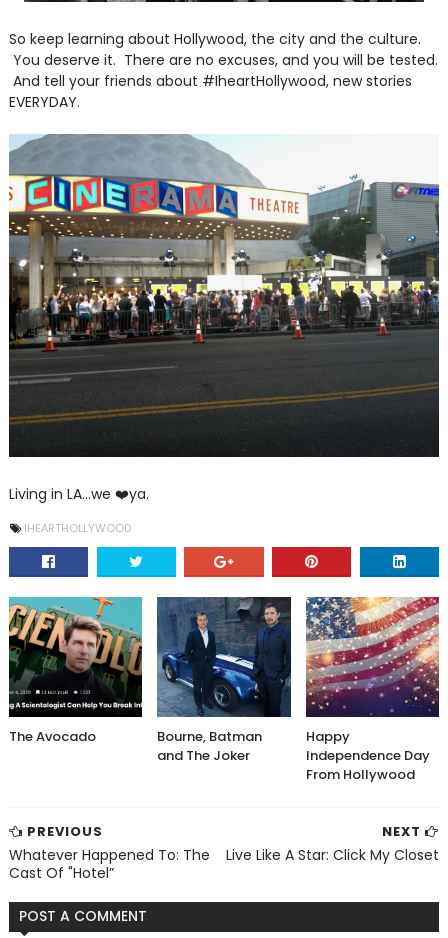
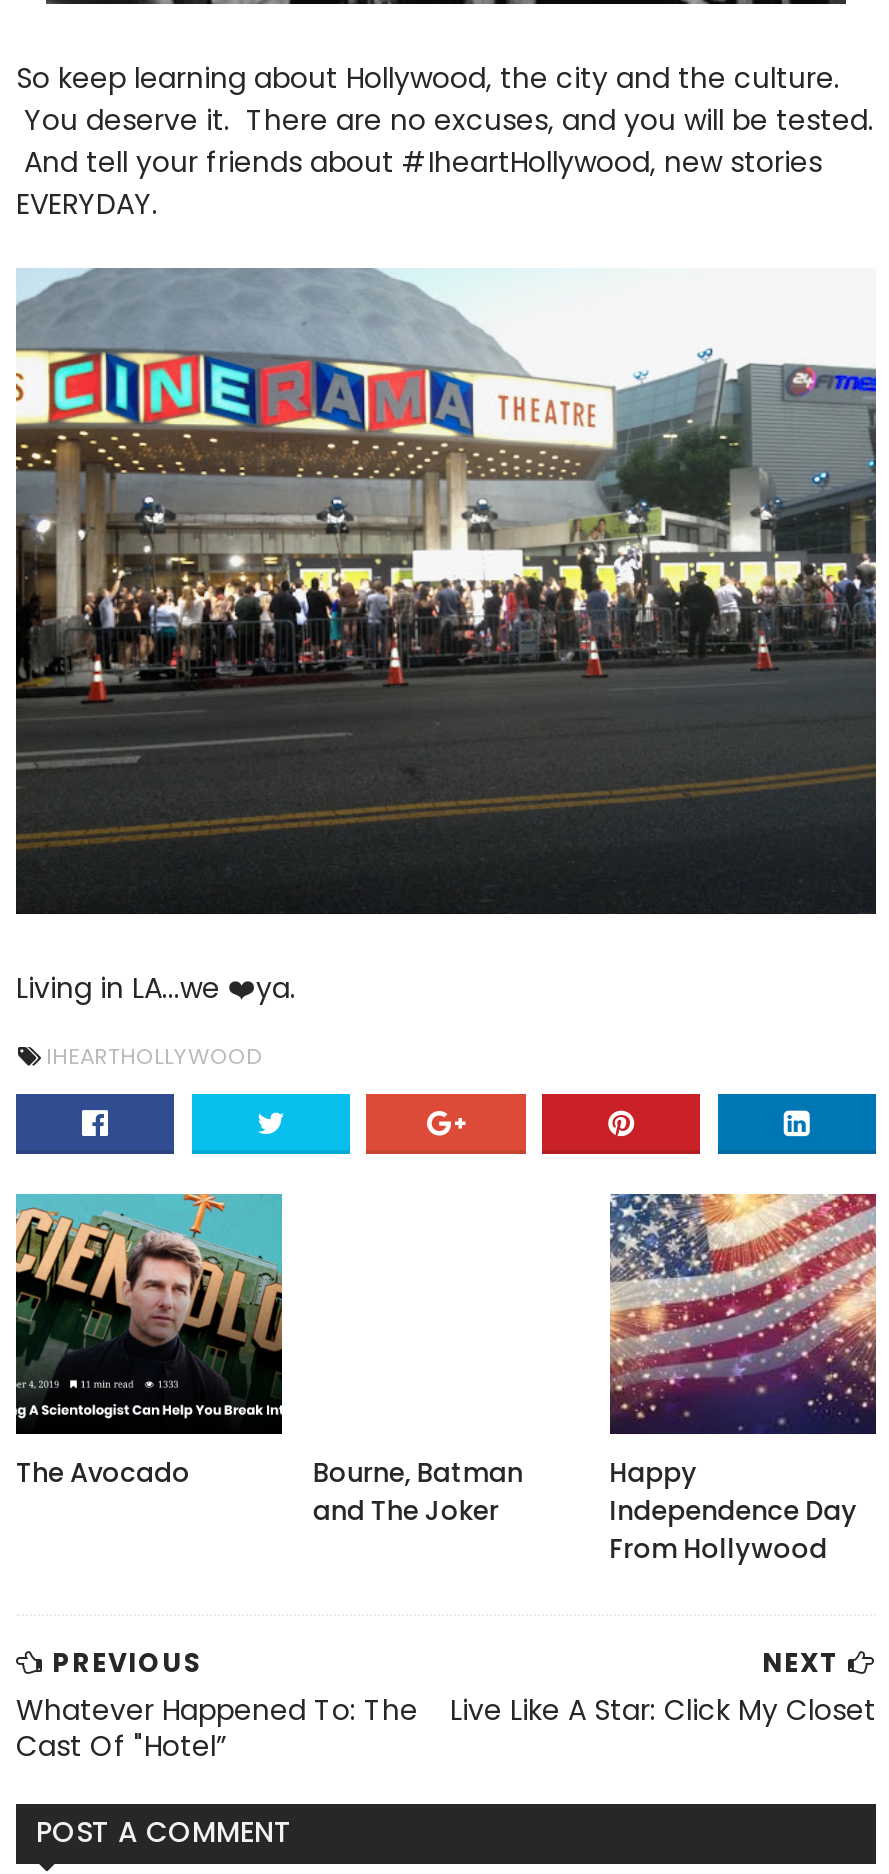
[156,596,292,718] [image] -> none

